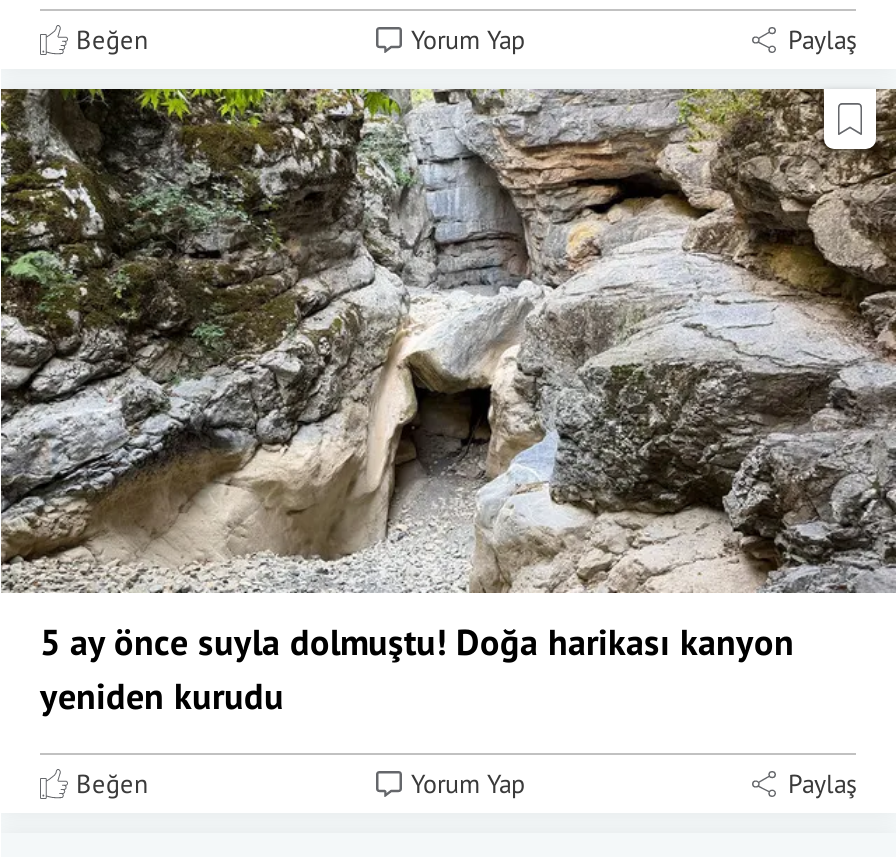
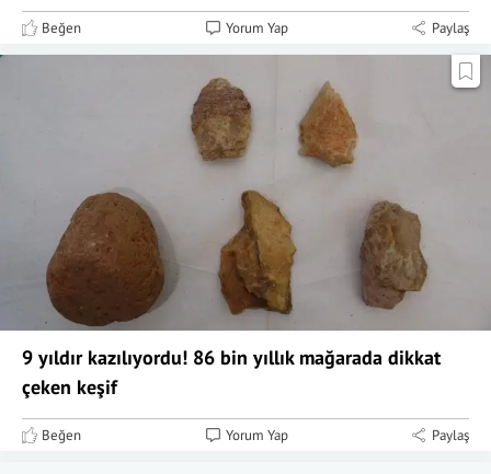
[6,87,890,720] [image] | 5 ay önce suyla dolmuştu! Doğa harikası kanyon | yeniden kurudu -> [3,55,488,400] [image] | 9 yıldır kazılıyordu! 86 bin yıllık mağarada dikkat | çeken keşif

